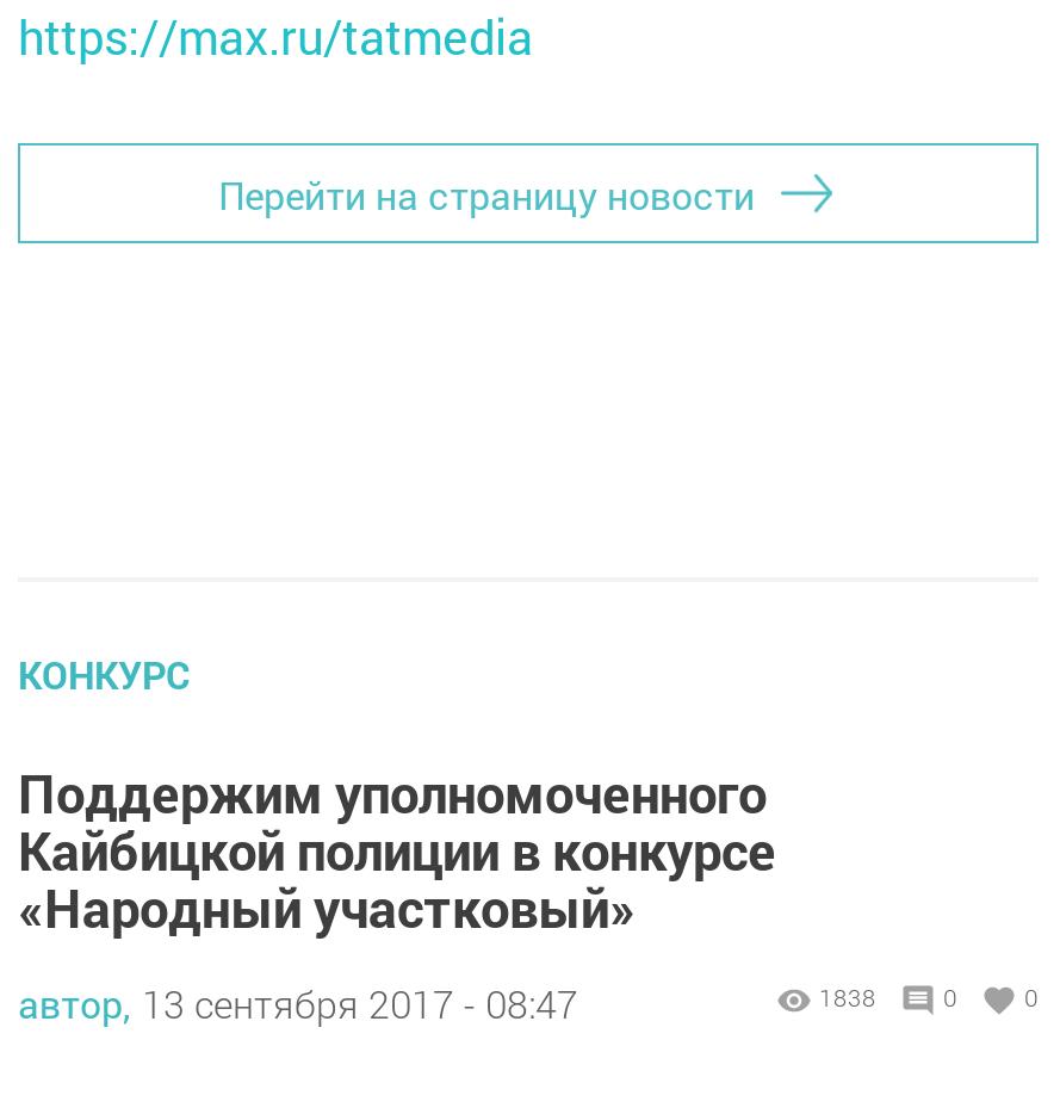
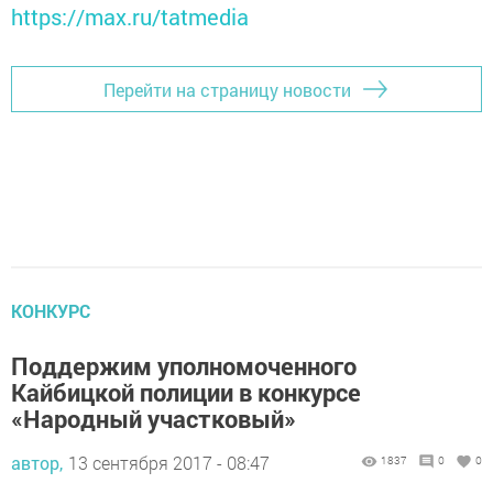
[819,983,876,1014] 1838 -> [381,454,407,468] 1837

